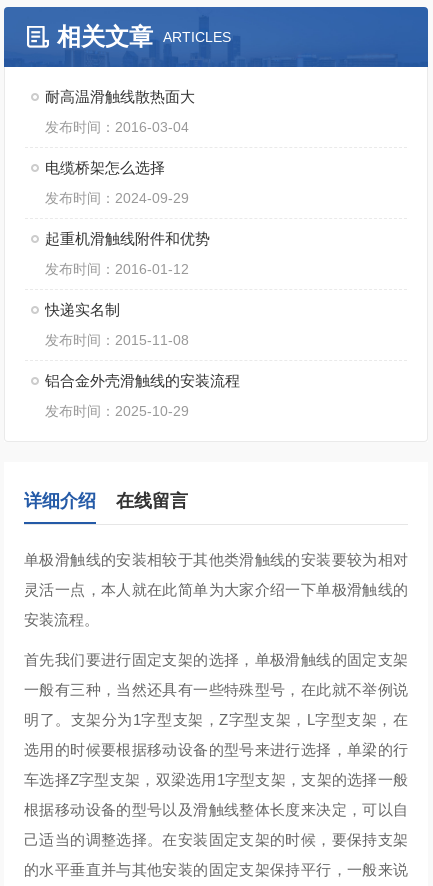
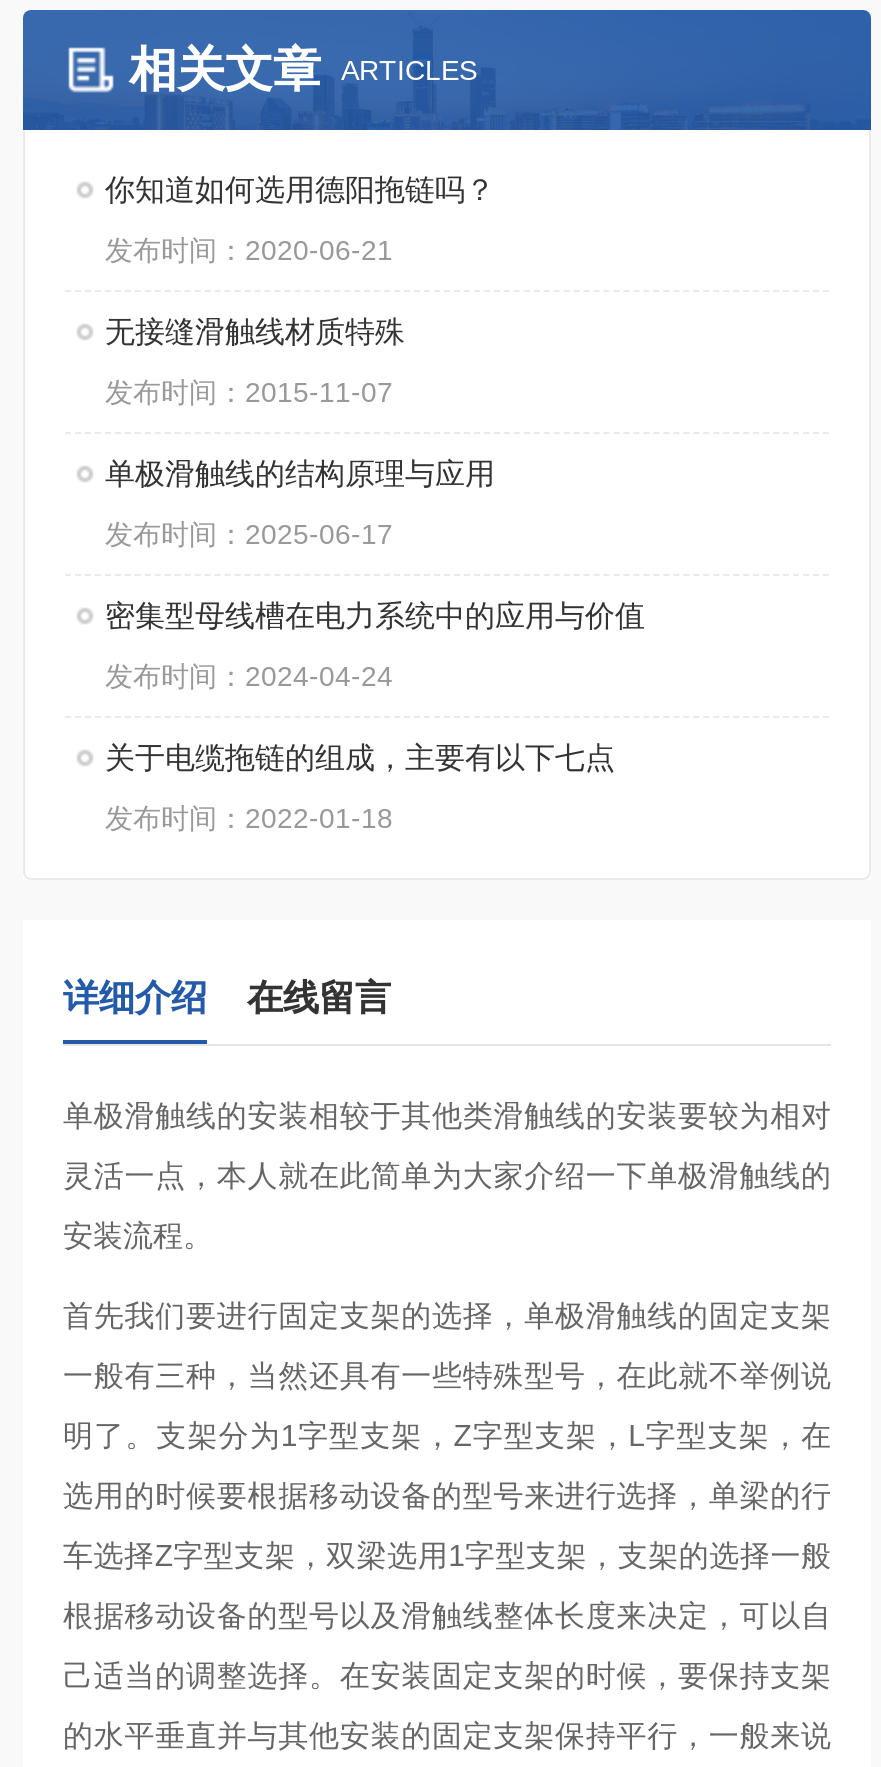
[45,88,195,105] 耐高温滑触线散热面大 -> [105,172,495,206] 你知道如何选用德阳拖链吗？
[45,119,189,135] 发布时间：2016-03-04 -> [105,234,393,266] 发布时间：2020-06-21
[45,159,165,176] 电缆桥架怎么选择 -> [105,314,405,348] 无接缝滑触线材质特殊
[45,190,189,206] 发布时间：2024-09-29 -> [105,376,393,408] 发布时间：2015-11-07
[45,230,210,247] 起重机滑触线附件和优势 -> [105,456,495,490] 单极滑触线的结构原理与应用
[45,261,189,277] 发布时间：2016-01-12 -> [105,518,393,550] 发布时间：2025-06-17
[45,301,120,318] 快递实名制 -> [105,598,645,632] 密集型母线槽在电力系统中的应用与价值
[45,332,189,348] 发布时间：2015-11-08 -> [105,660,393,692] 发布时间：2024-04-24
[45,372,240,389] 铝合金外壳滑触线的安装流程 -> [105,740,615,774] 关于电缆拖链的组成，主要有以下七点
[45,403,189,419] 发布时间：2025-10-29 -> [105,802,393,834] 发布时间：2022-01-18

